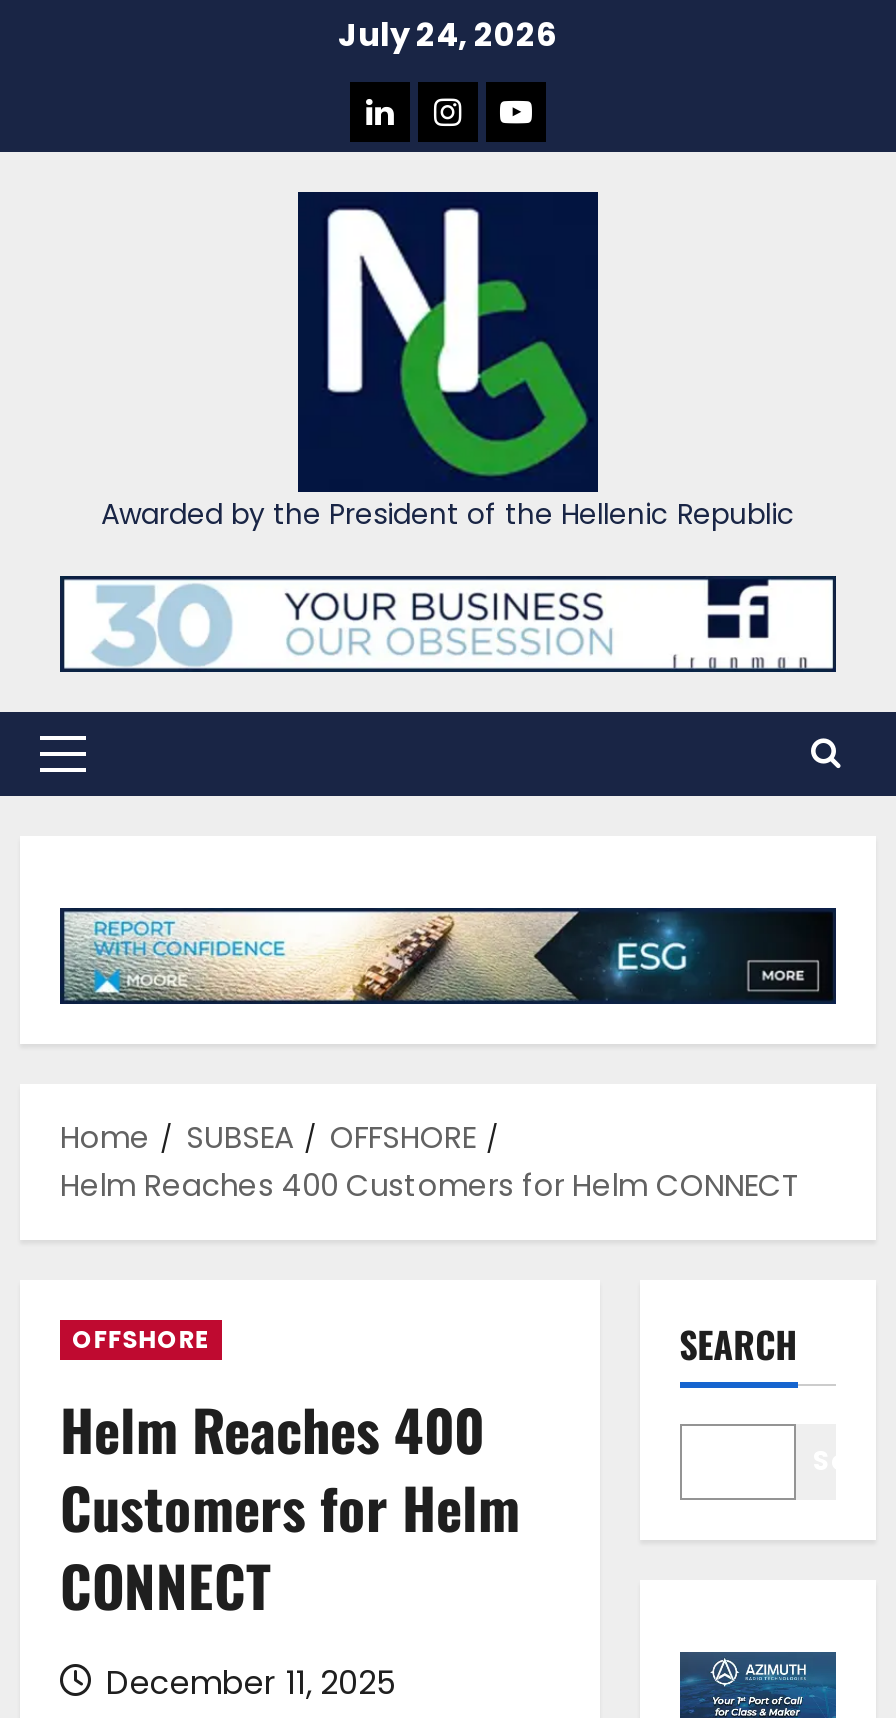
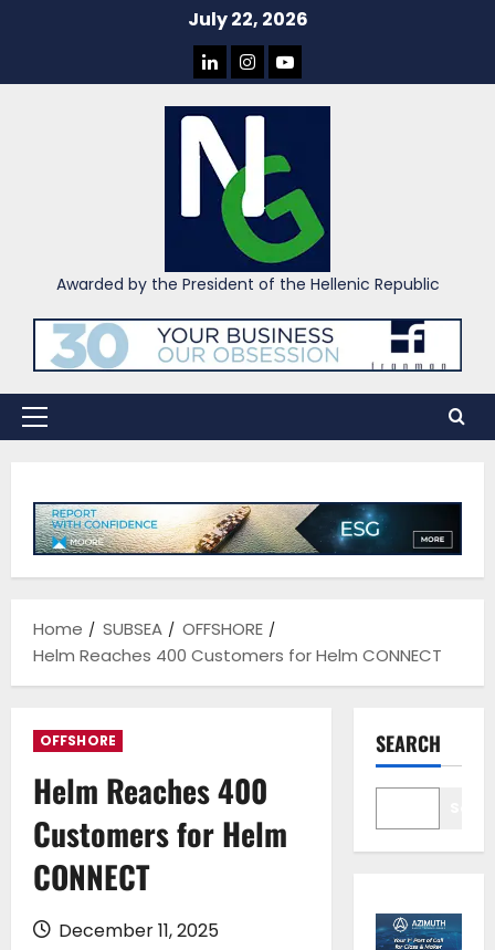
[338,12,558,58] July 24, 2026 -> [187,7,308,32] July 22, 2026

